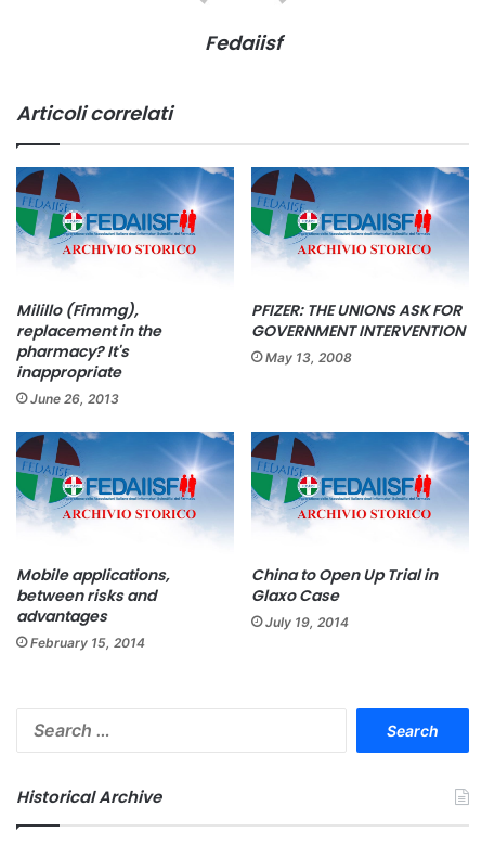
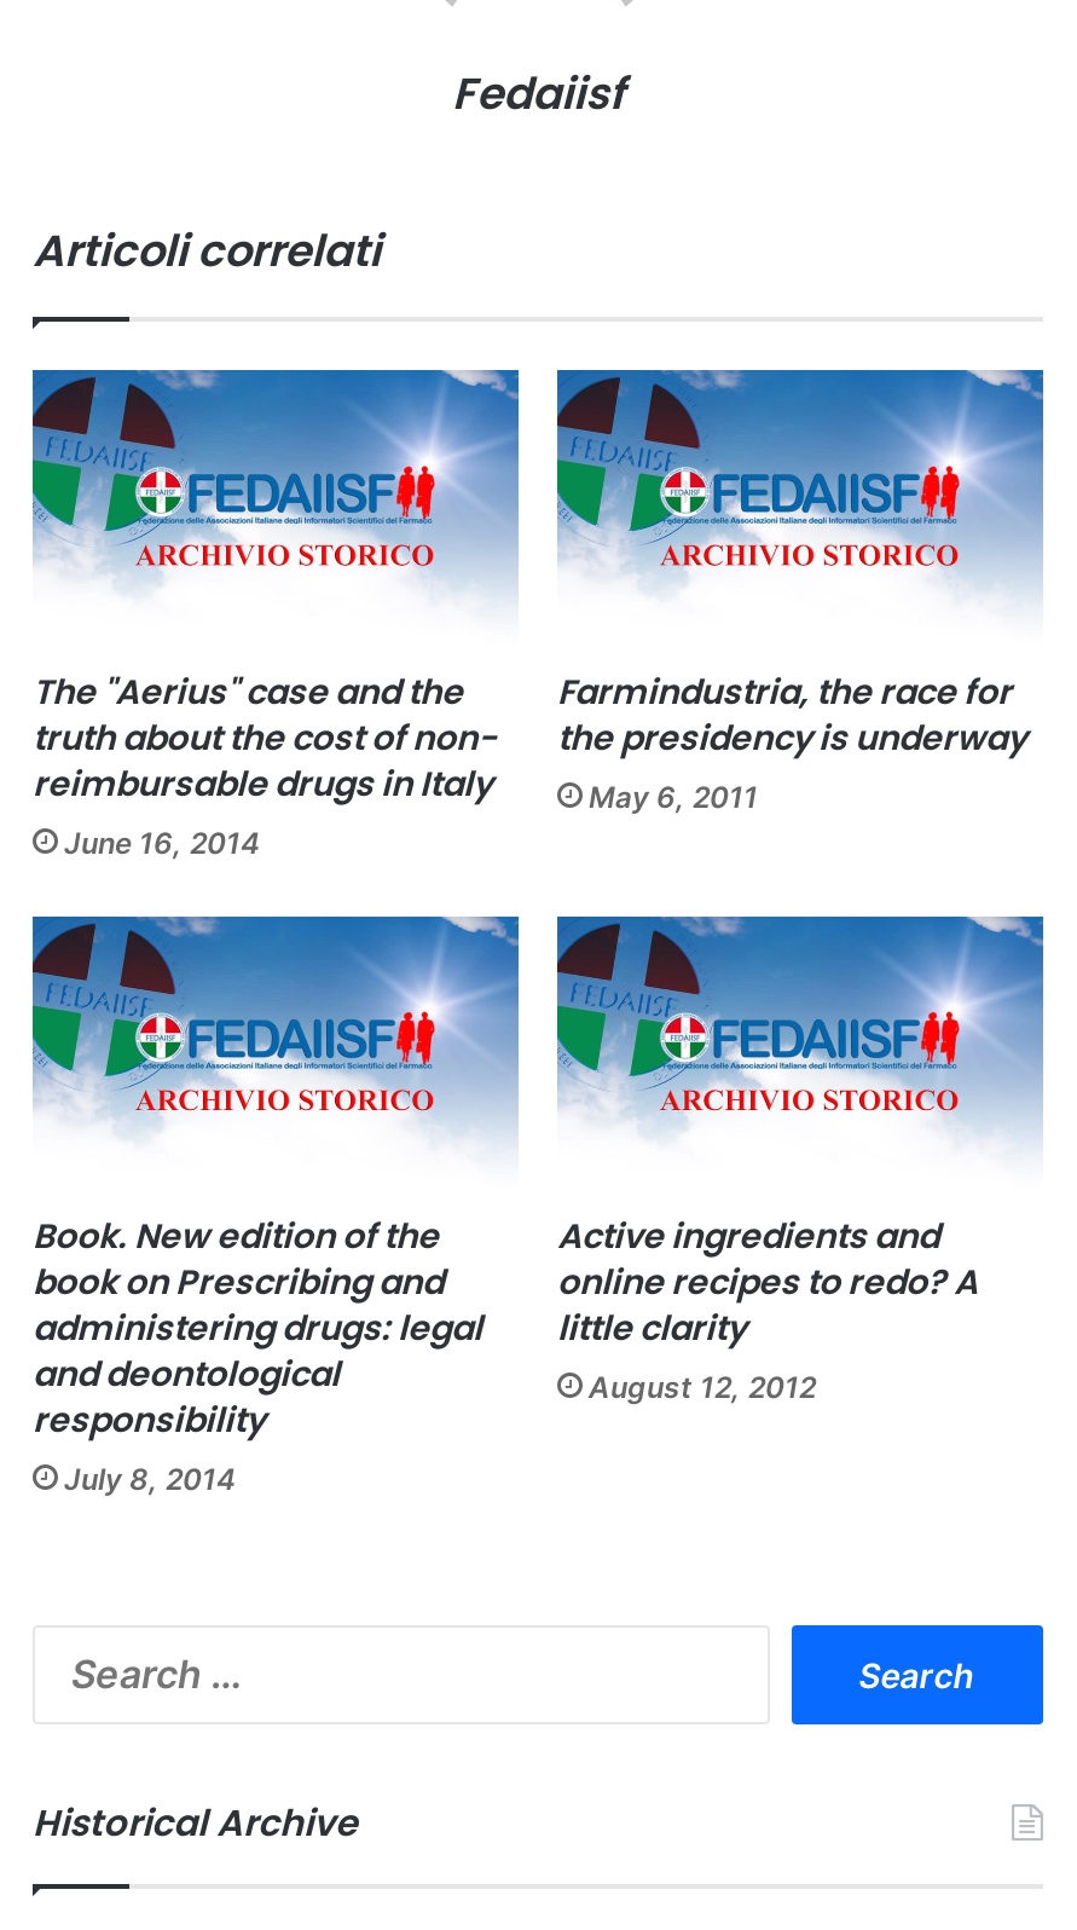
[16,299,161,406] Milillo (Fimmg), | replacement in the | pharmacy? It's | inappropriate | June 26, 2013 -> [33,667,497,860] The "Aerius" case and the | truth about the cost of non- | reimbursable drugs in Italy | June 16, 2014
[251,299,465,365] PFIZER: THE UNIONS ASK FOR | GOVERNMENT INTERVENTION | May 13, 2008 -> [557,667,1026,814] Farmindustria, the race for | the presidency is underway | May 6, 2011
[15,411,234,651] [image] | Mobile applications, | between risks and | advantages | February 15, 2014 -> [33,914,521,1496] [image] | Book. New edition of the | book on Prescribing and | administering drugs: legal | and deontological | responsibility | July 8, 2014
[250,411,469,630] [image] | China to Open Up Trial in | Glaxo Case | July 19, 2014 -> [555,914,1046,1404] [image] | Active ingredients and | online recipes to redo? A | little clarity | August 12, 2012

